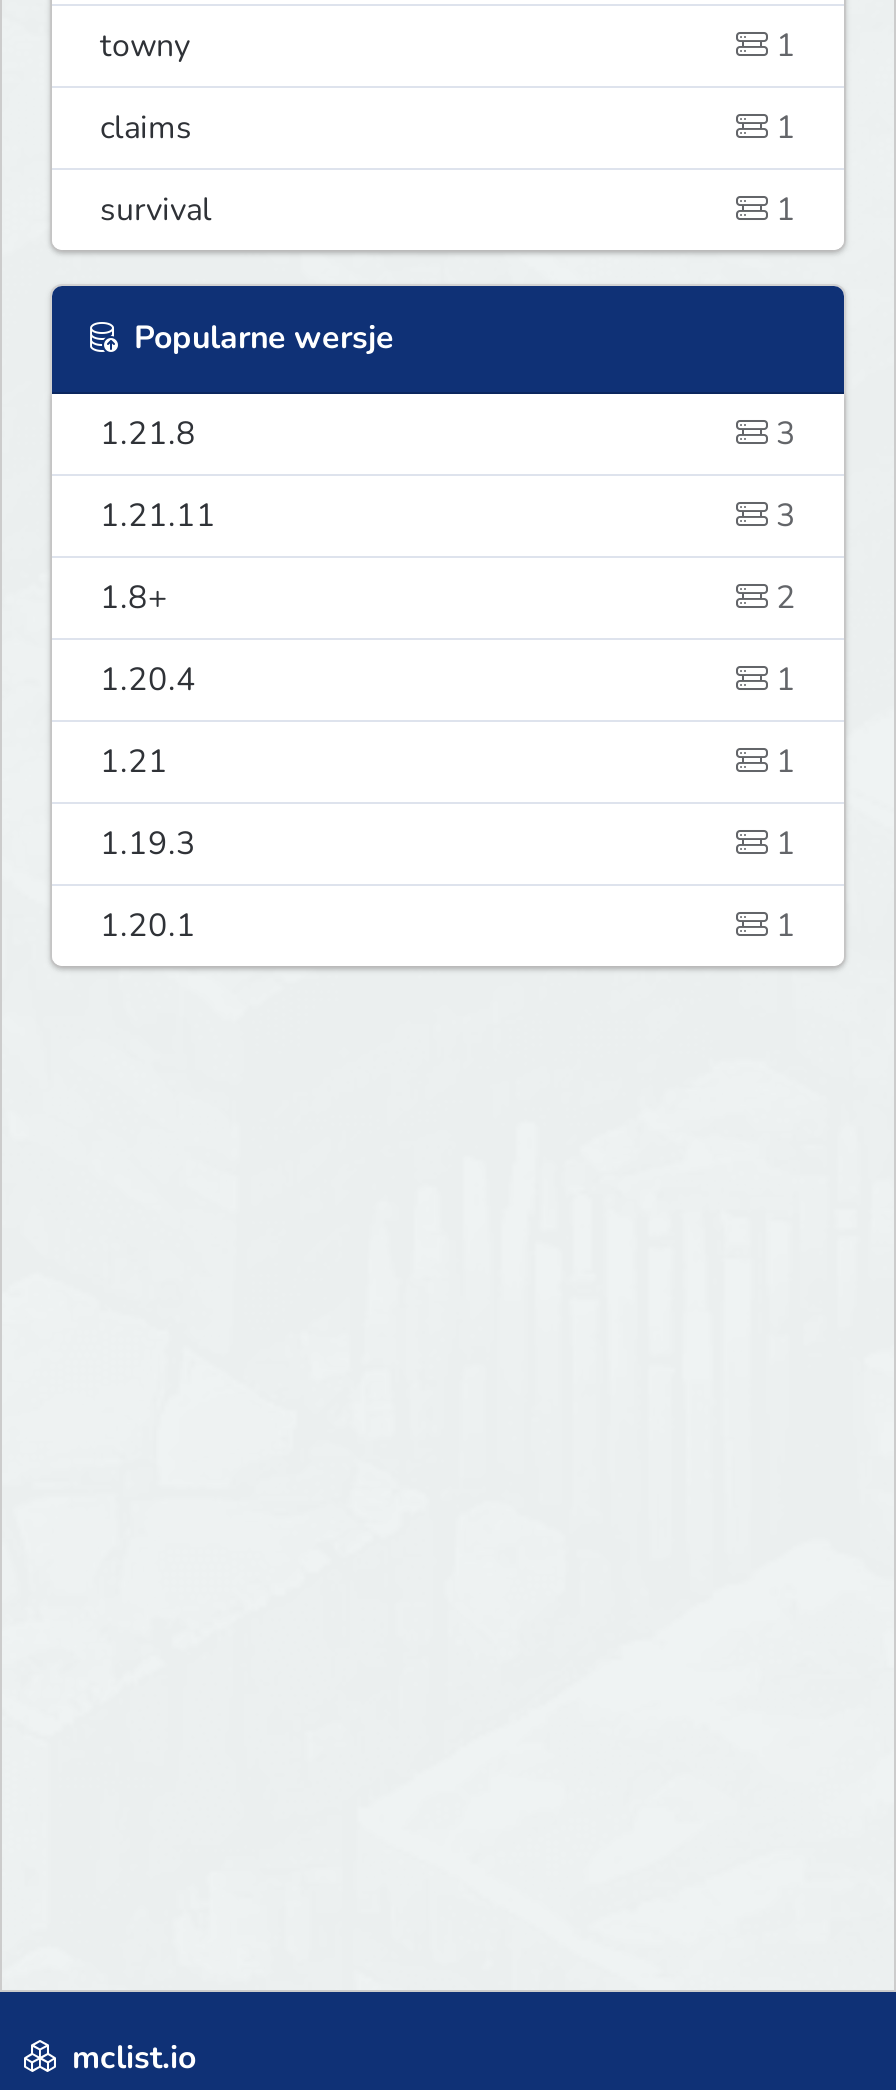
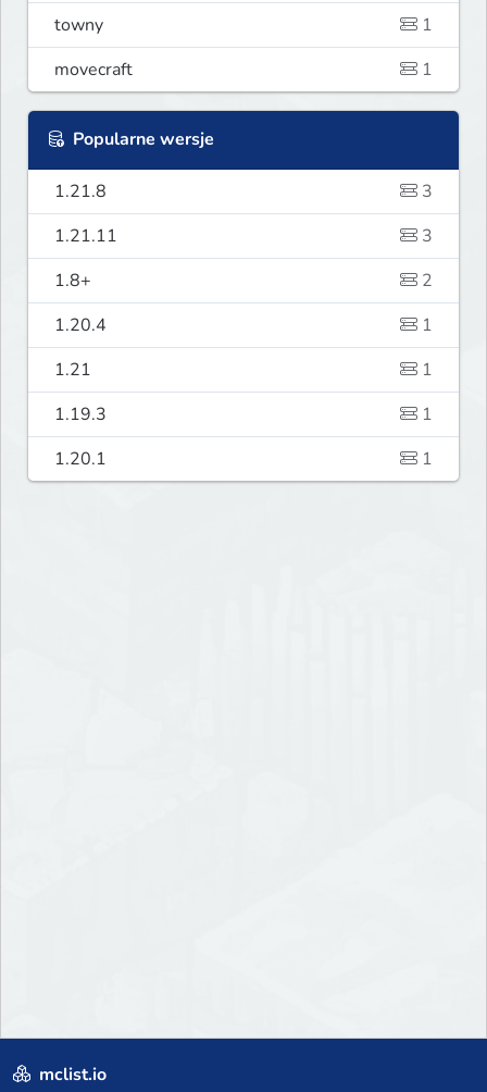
[100,106,796,232] claims | 1 | survival -> [54,58,133,82] movecraft

